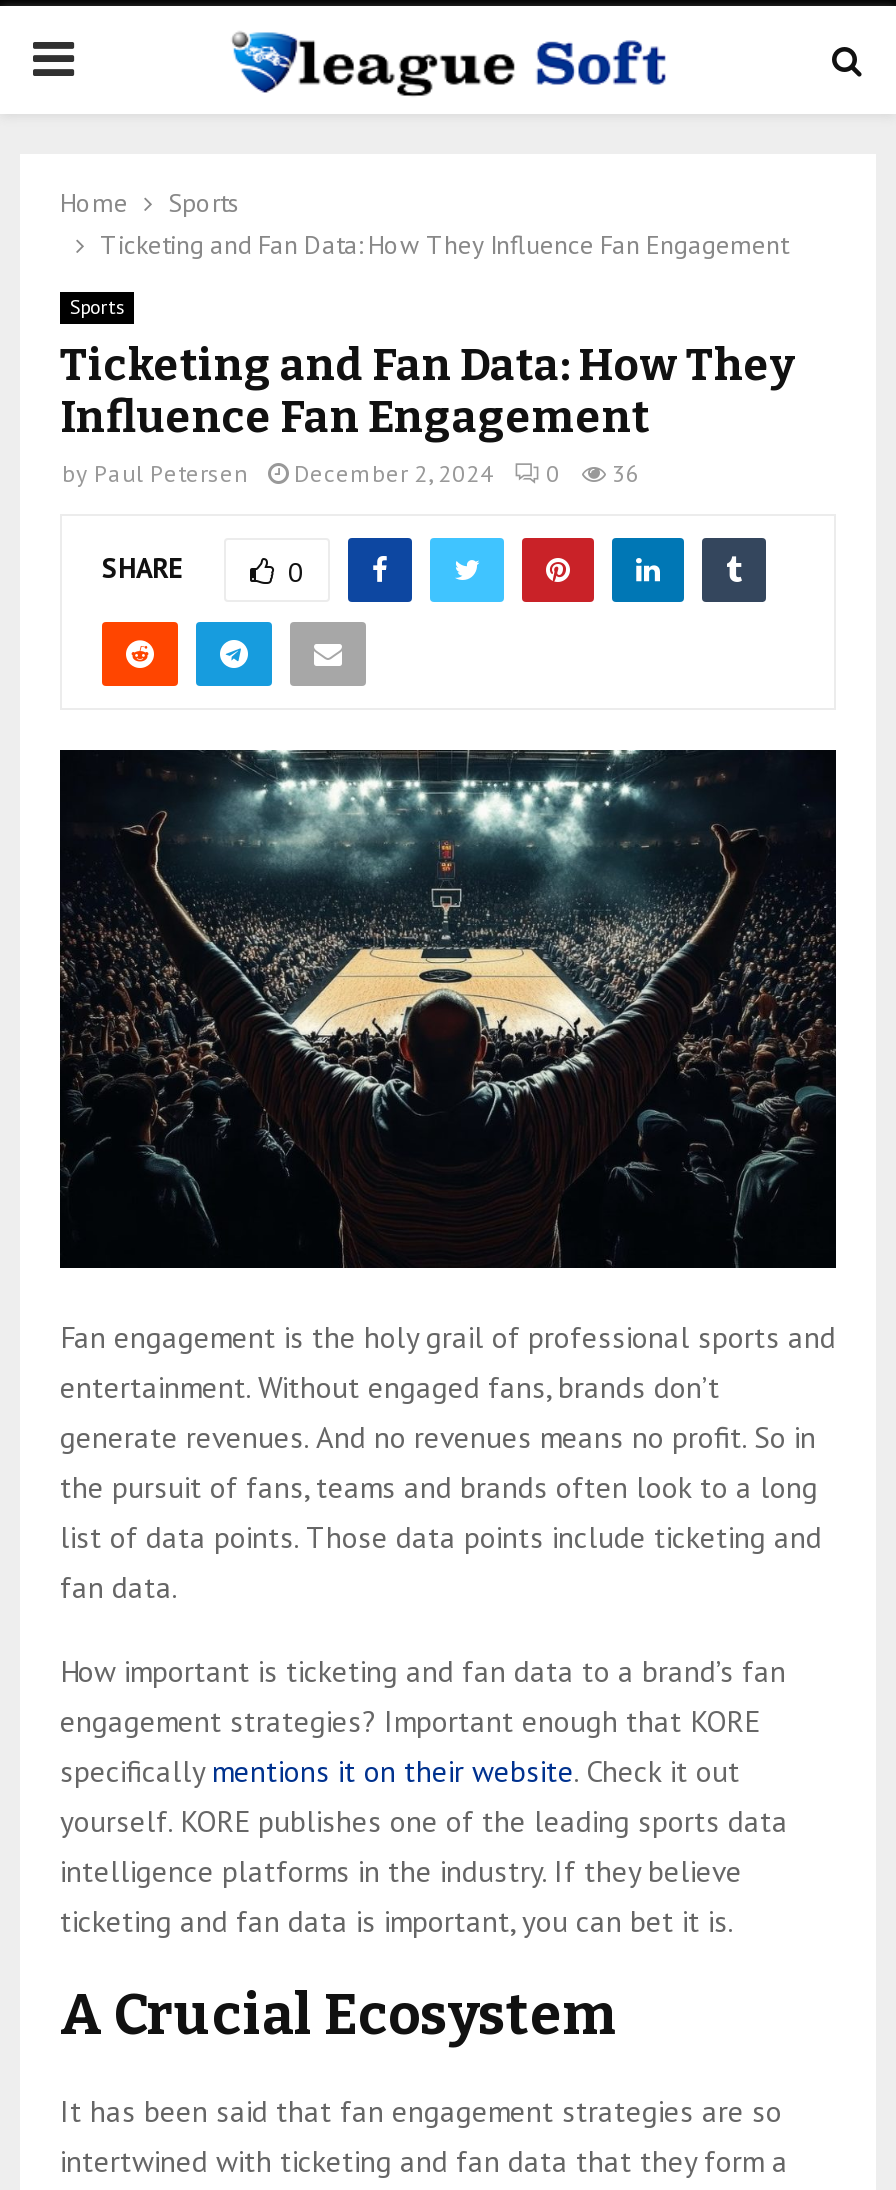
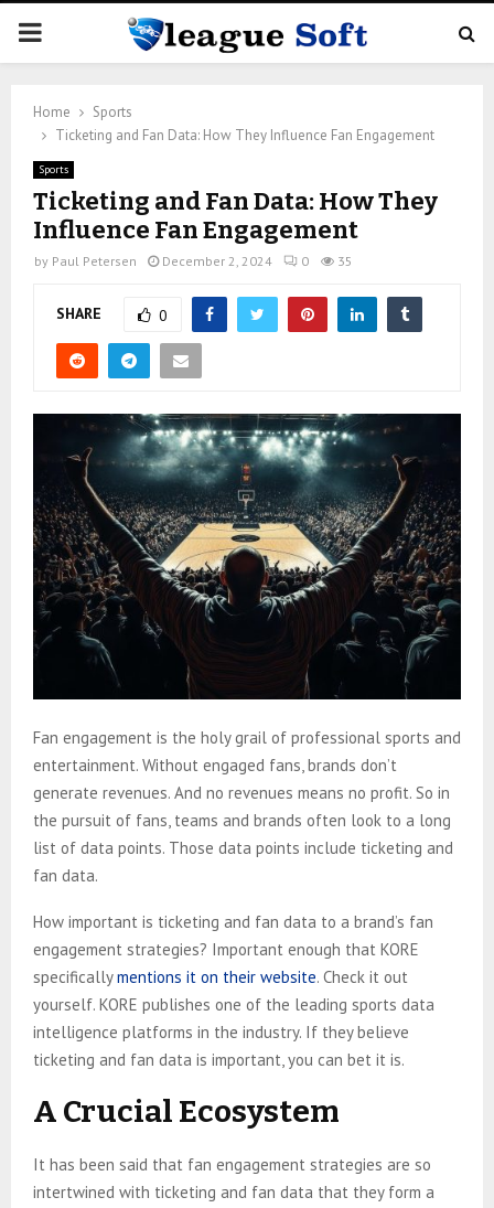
[62,458,640,488] by Paul Petersen December 2, 2024 0 36 -> [34,253,353,269] by Paul Petersen December 2, 2024 0 35

